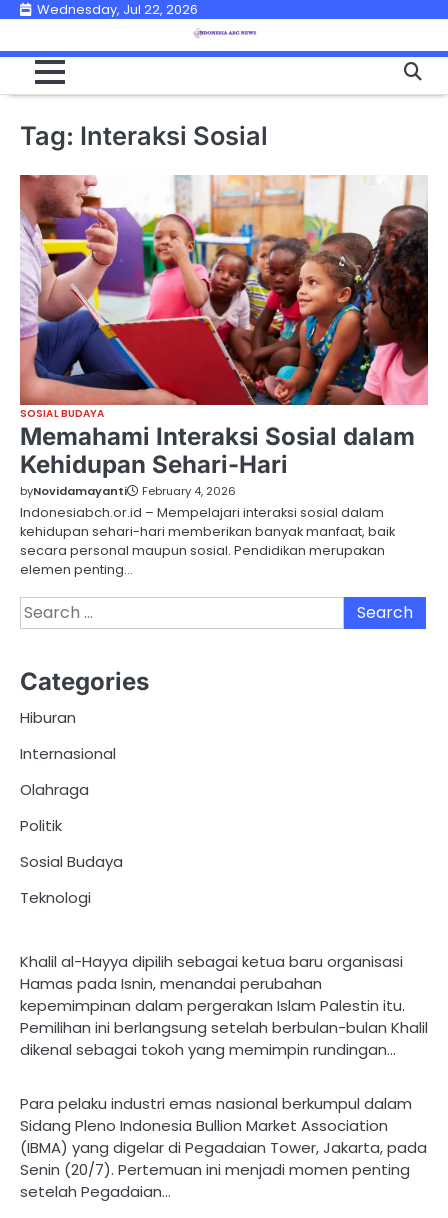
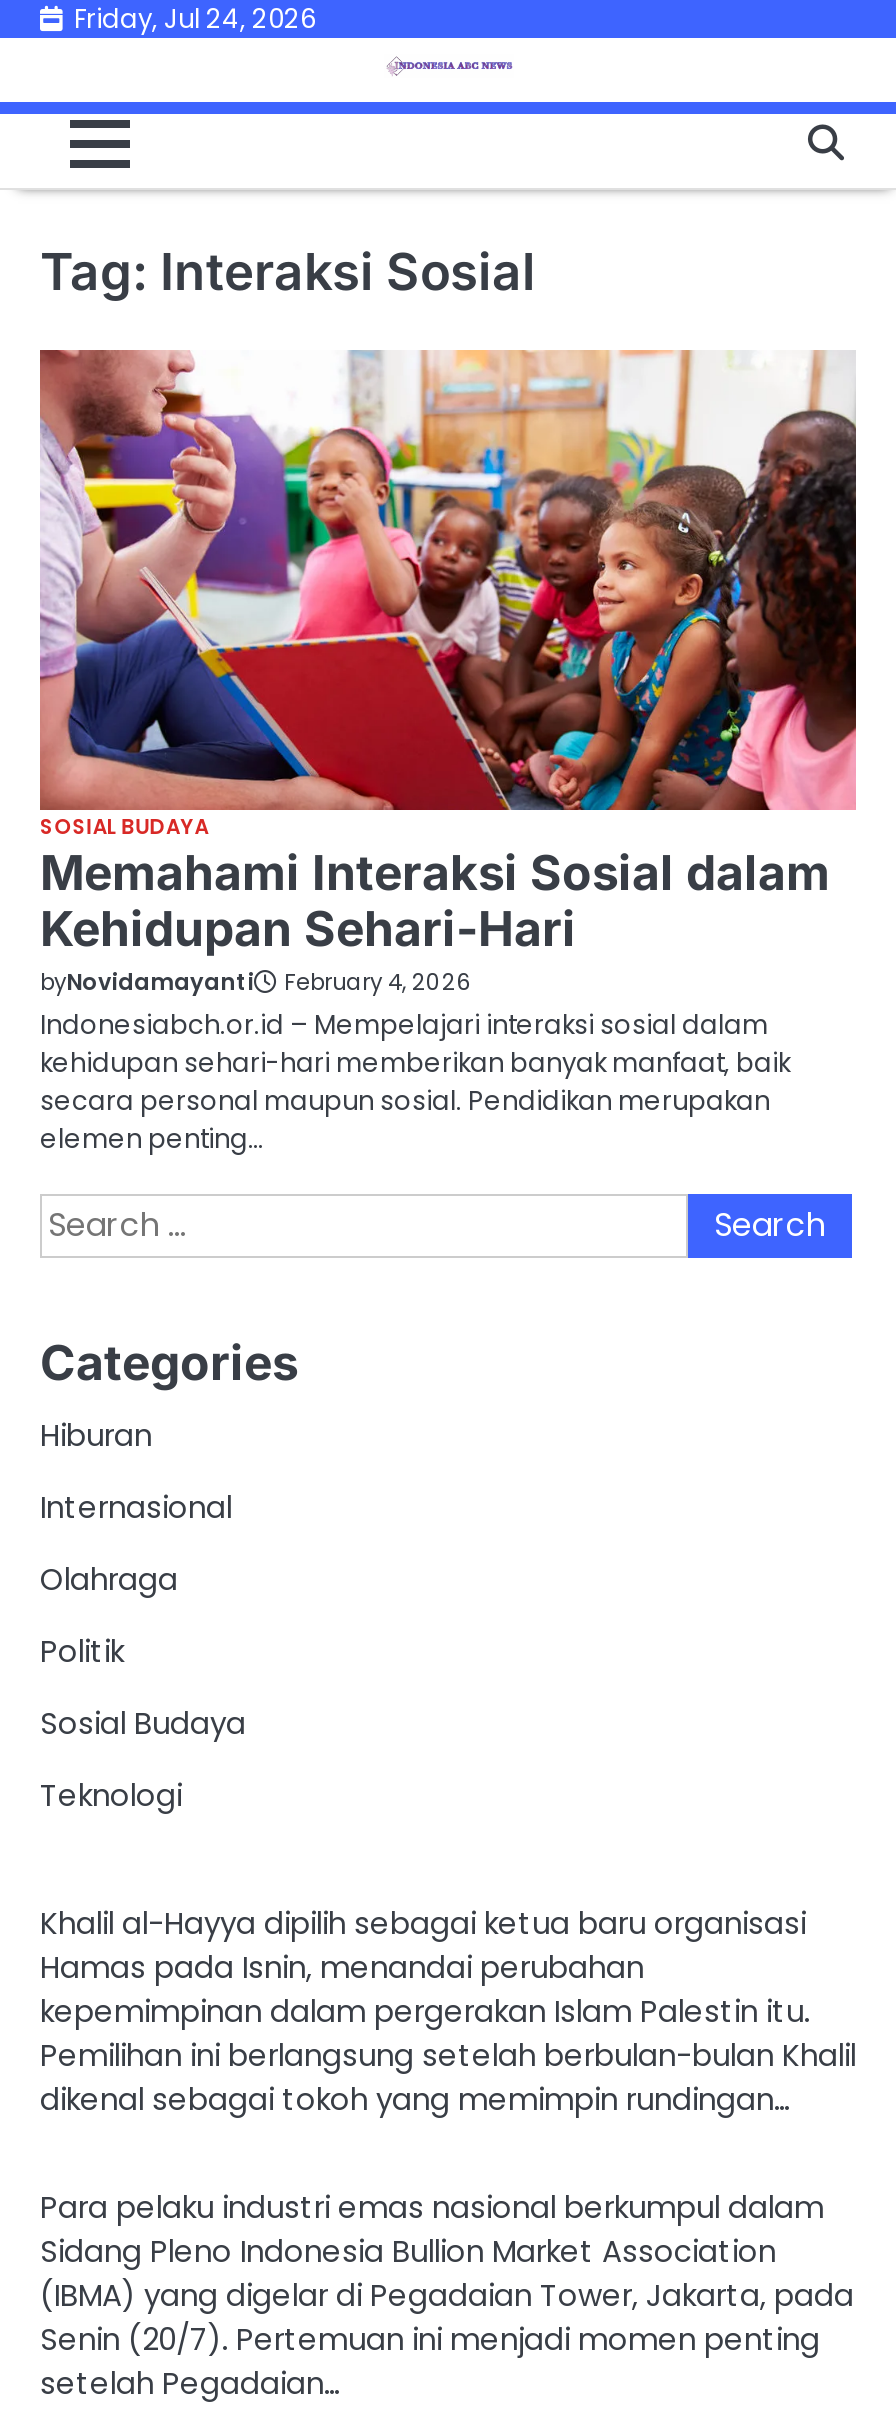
[37,0,198,19] Wednesday, Jul 22, 2026 -> [74,0,316,38] Friday, Jul 24, 2026

